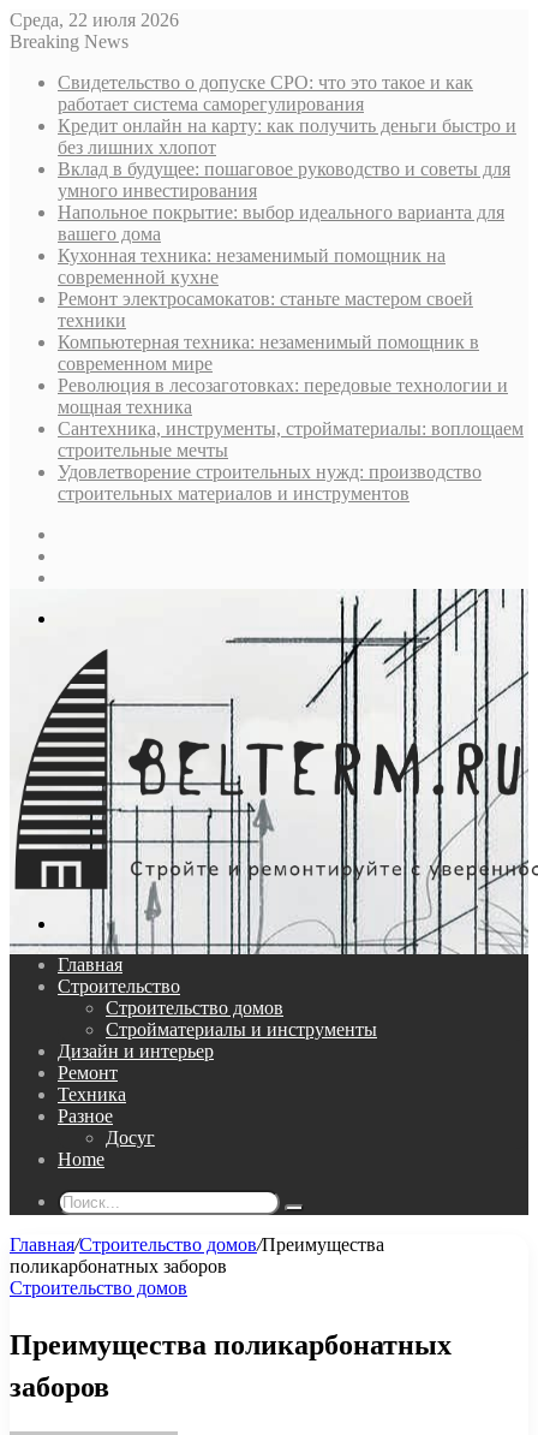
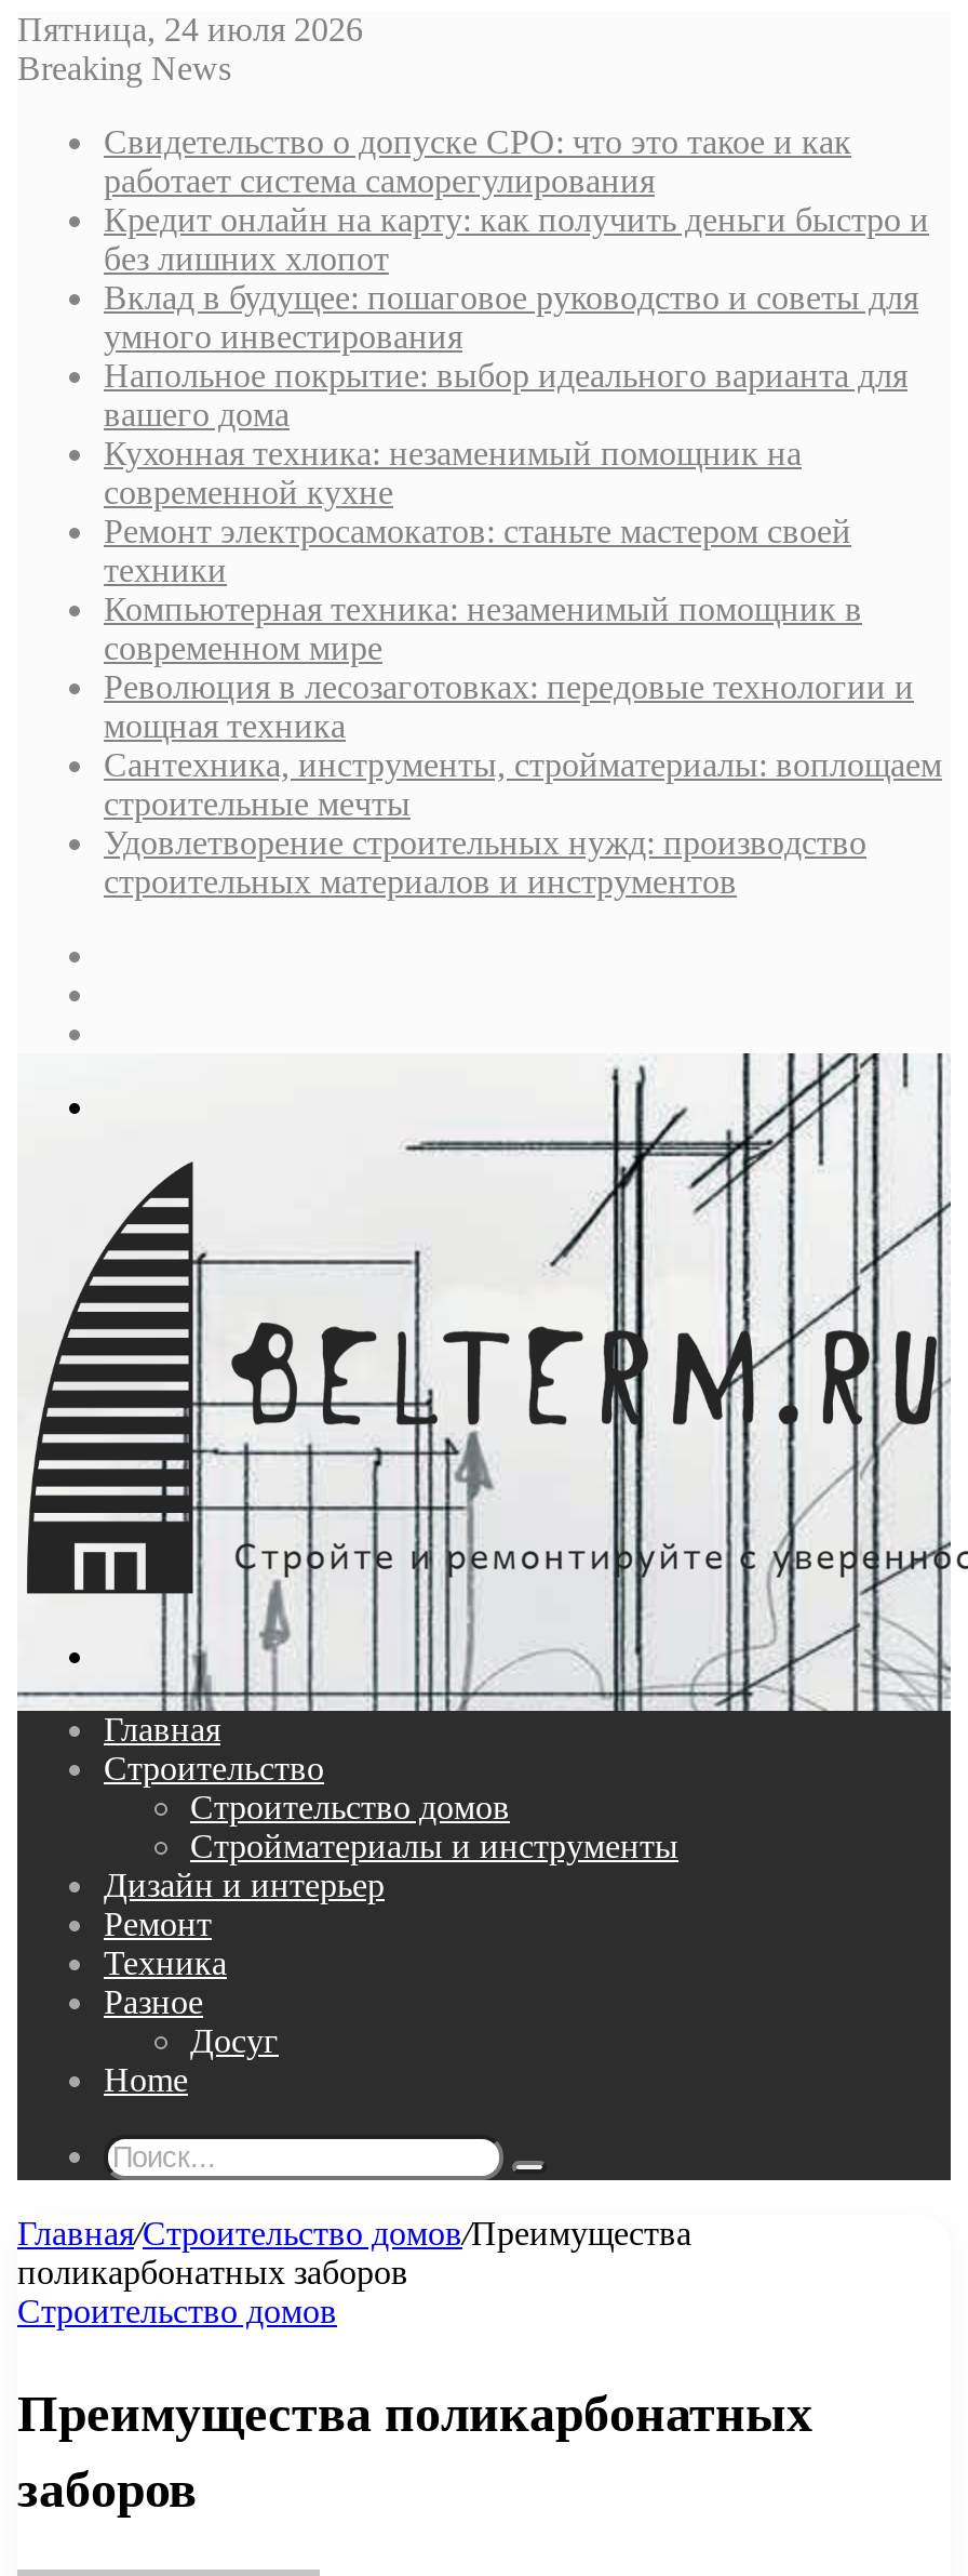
[10,10,179,30] Среда, 22 июля 2026 -> [17,11,363,48] Пятница, 24 июля 2026

